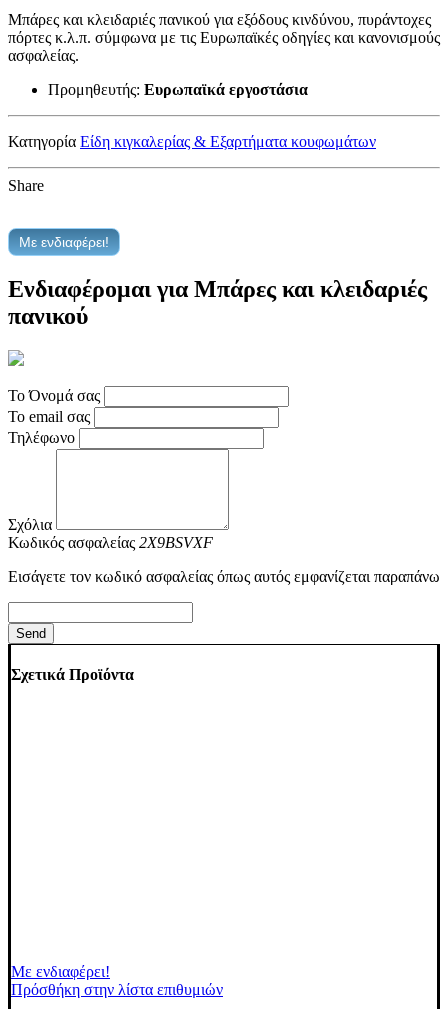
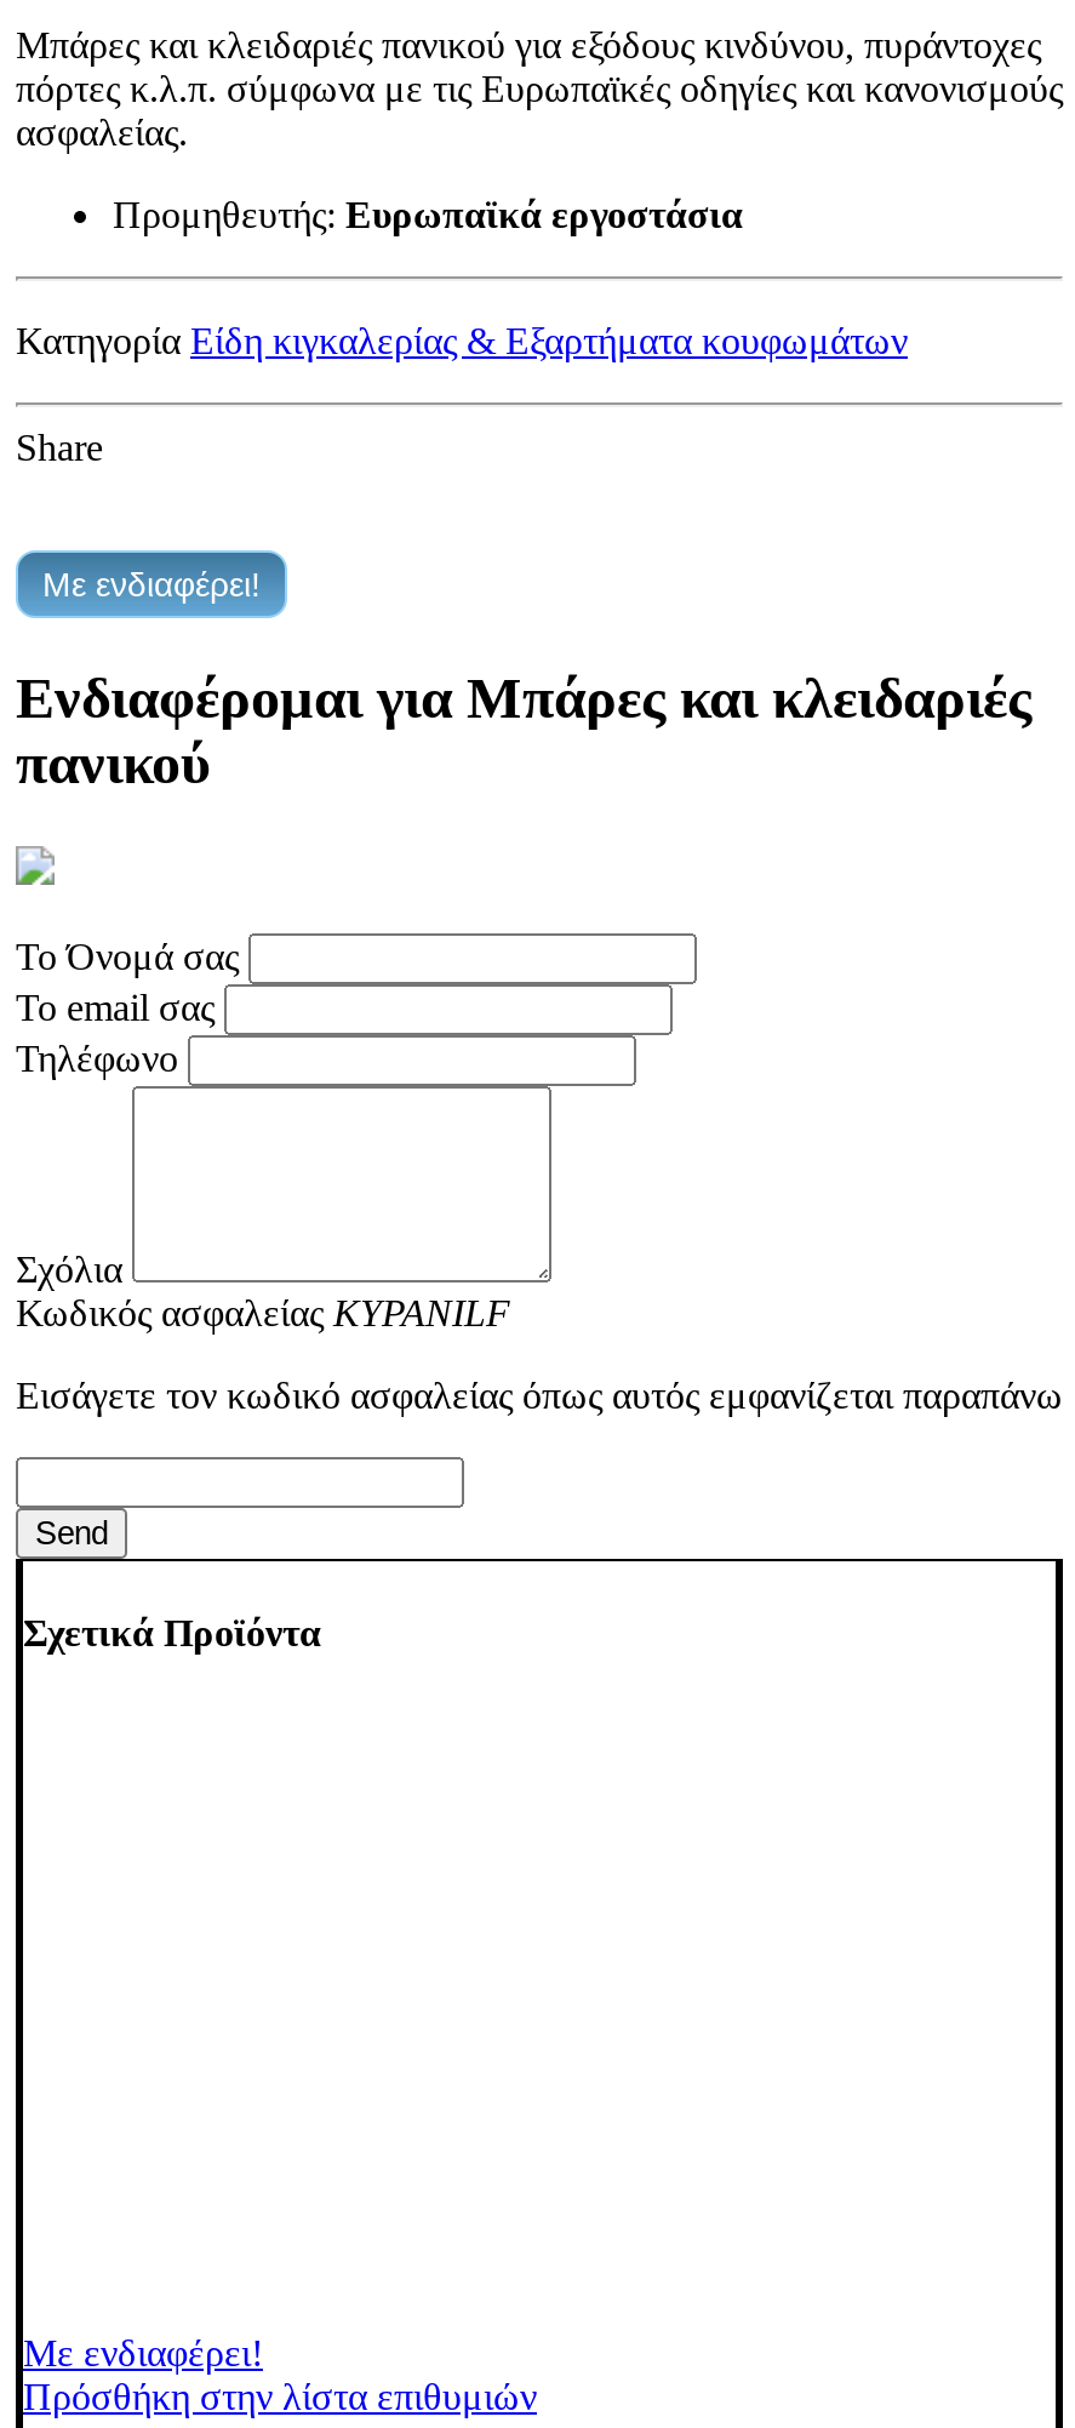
[8,534,213,551] Κωδικός ασφαλείας 2X9BSVXF -> [16,1291,510,1333] Κωδικός ασφαλείας KYPANILF

